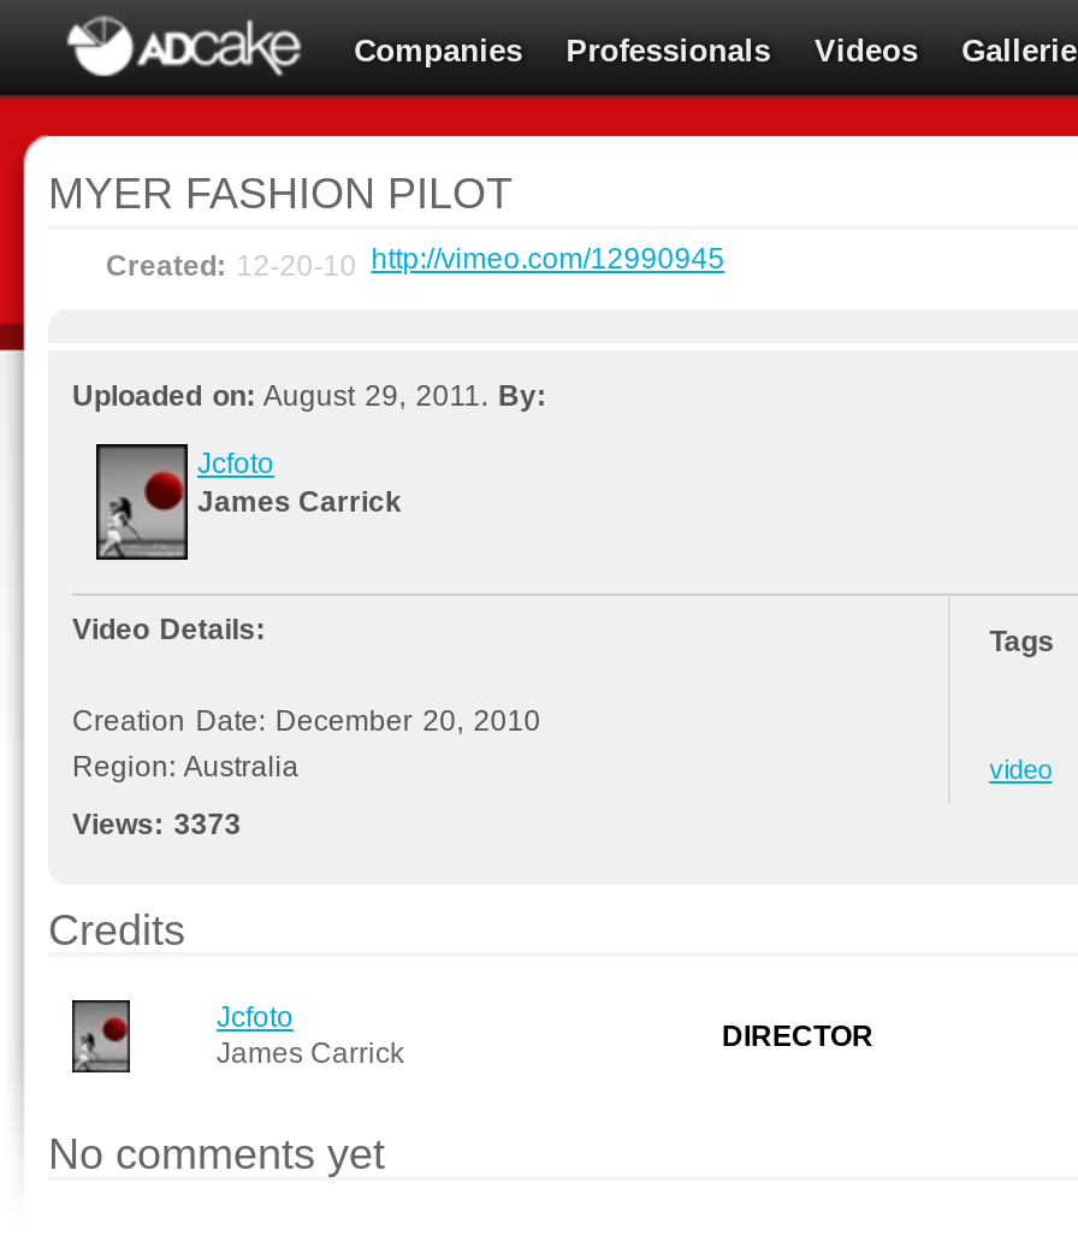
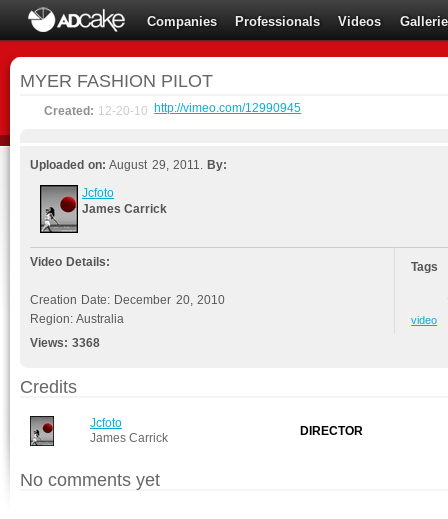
[72,808,241,841] Views: 3373 -> [30,336,100,350] Views: 3368

